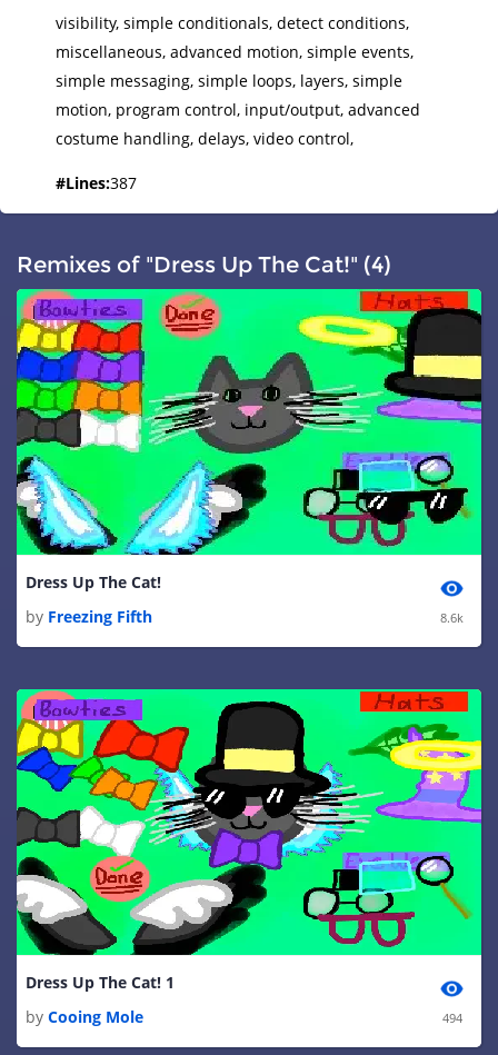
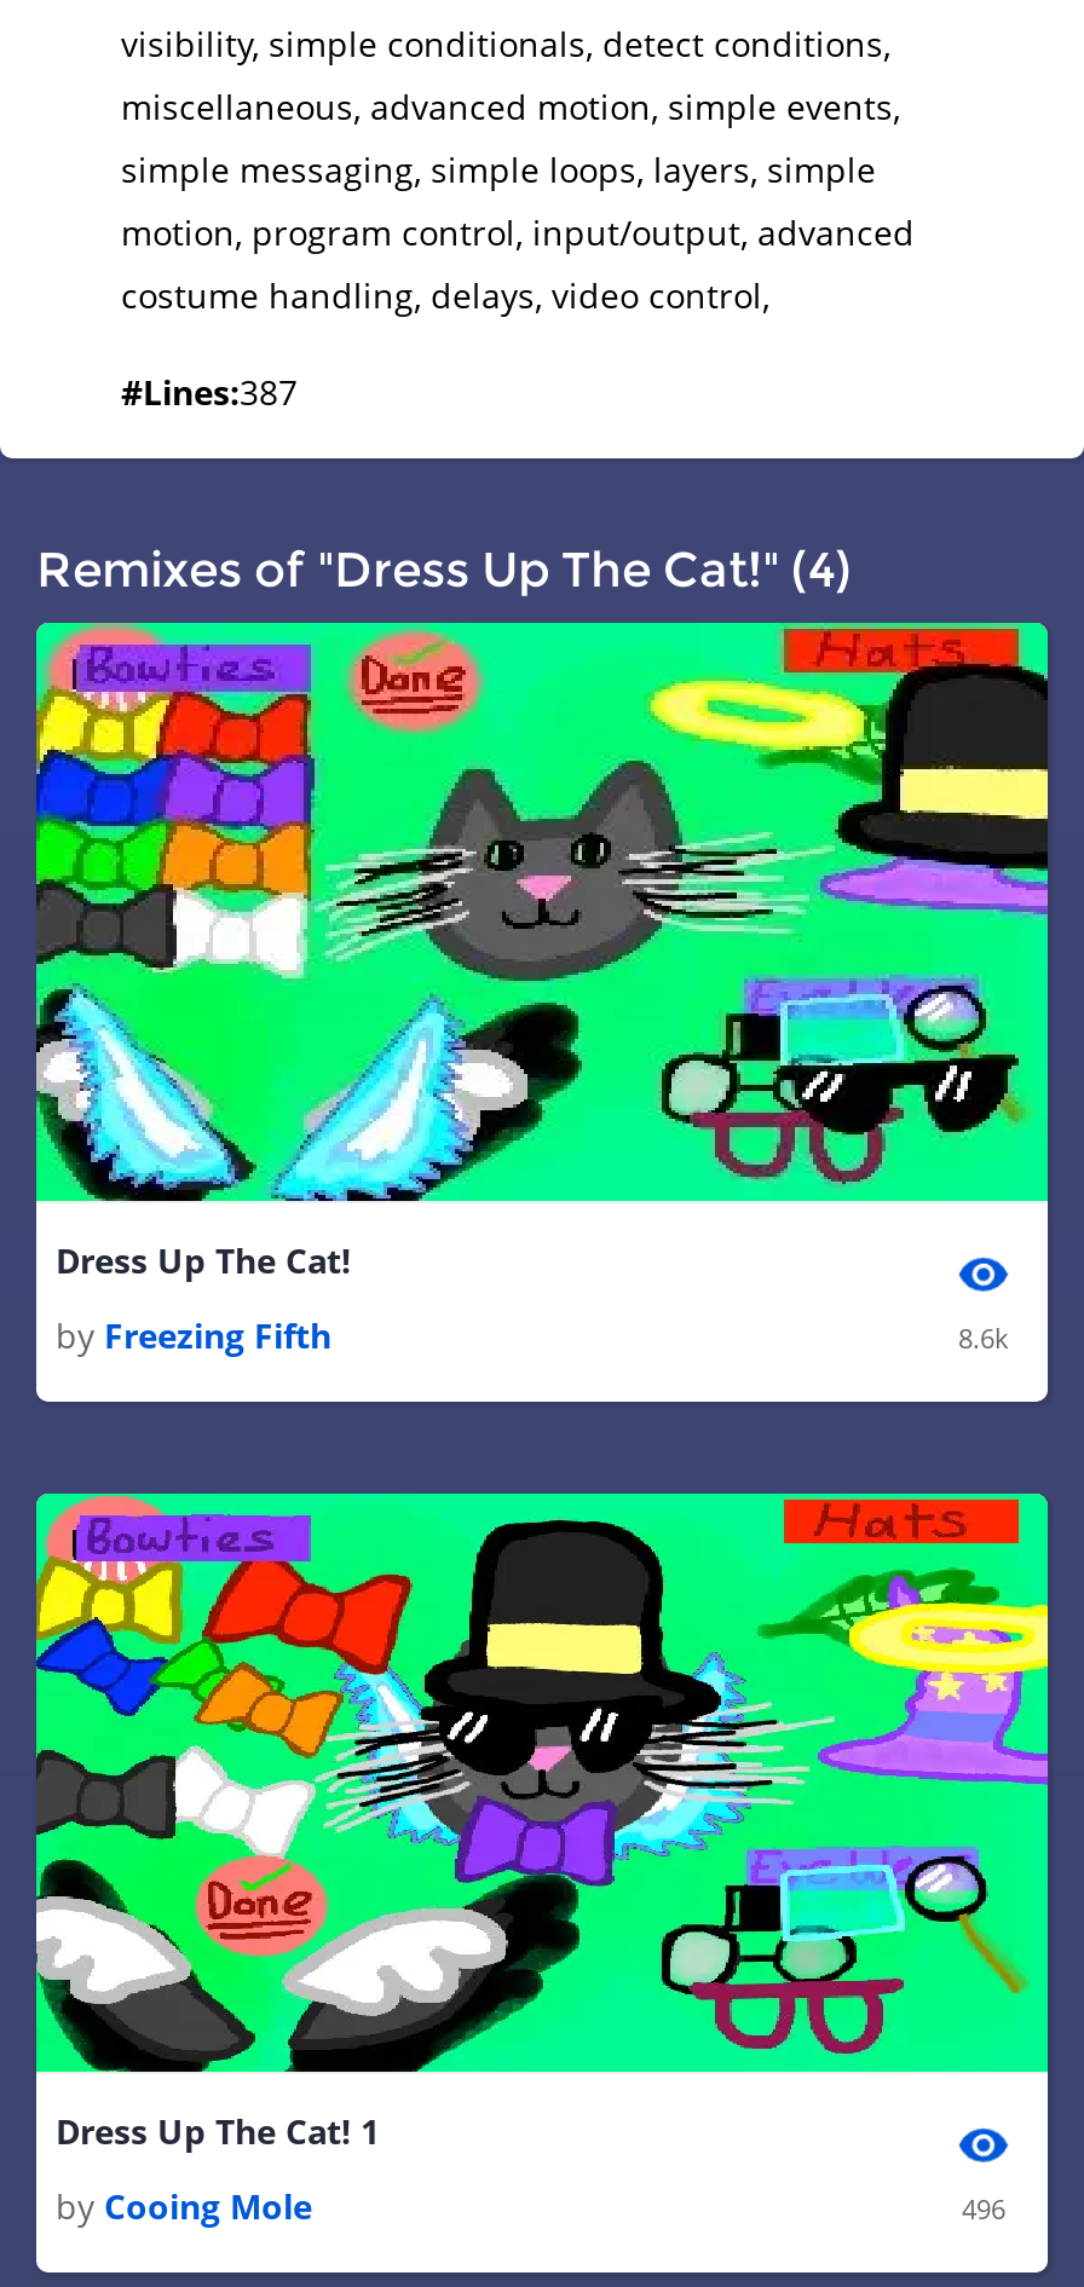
[442,1010,462,1026] 494 -> [962,2191,1005,2227] 496

